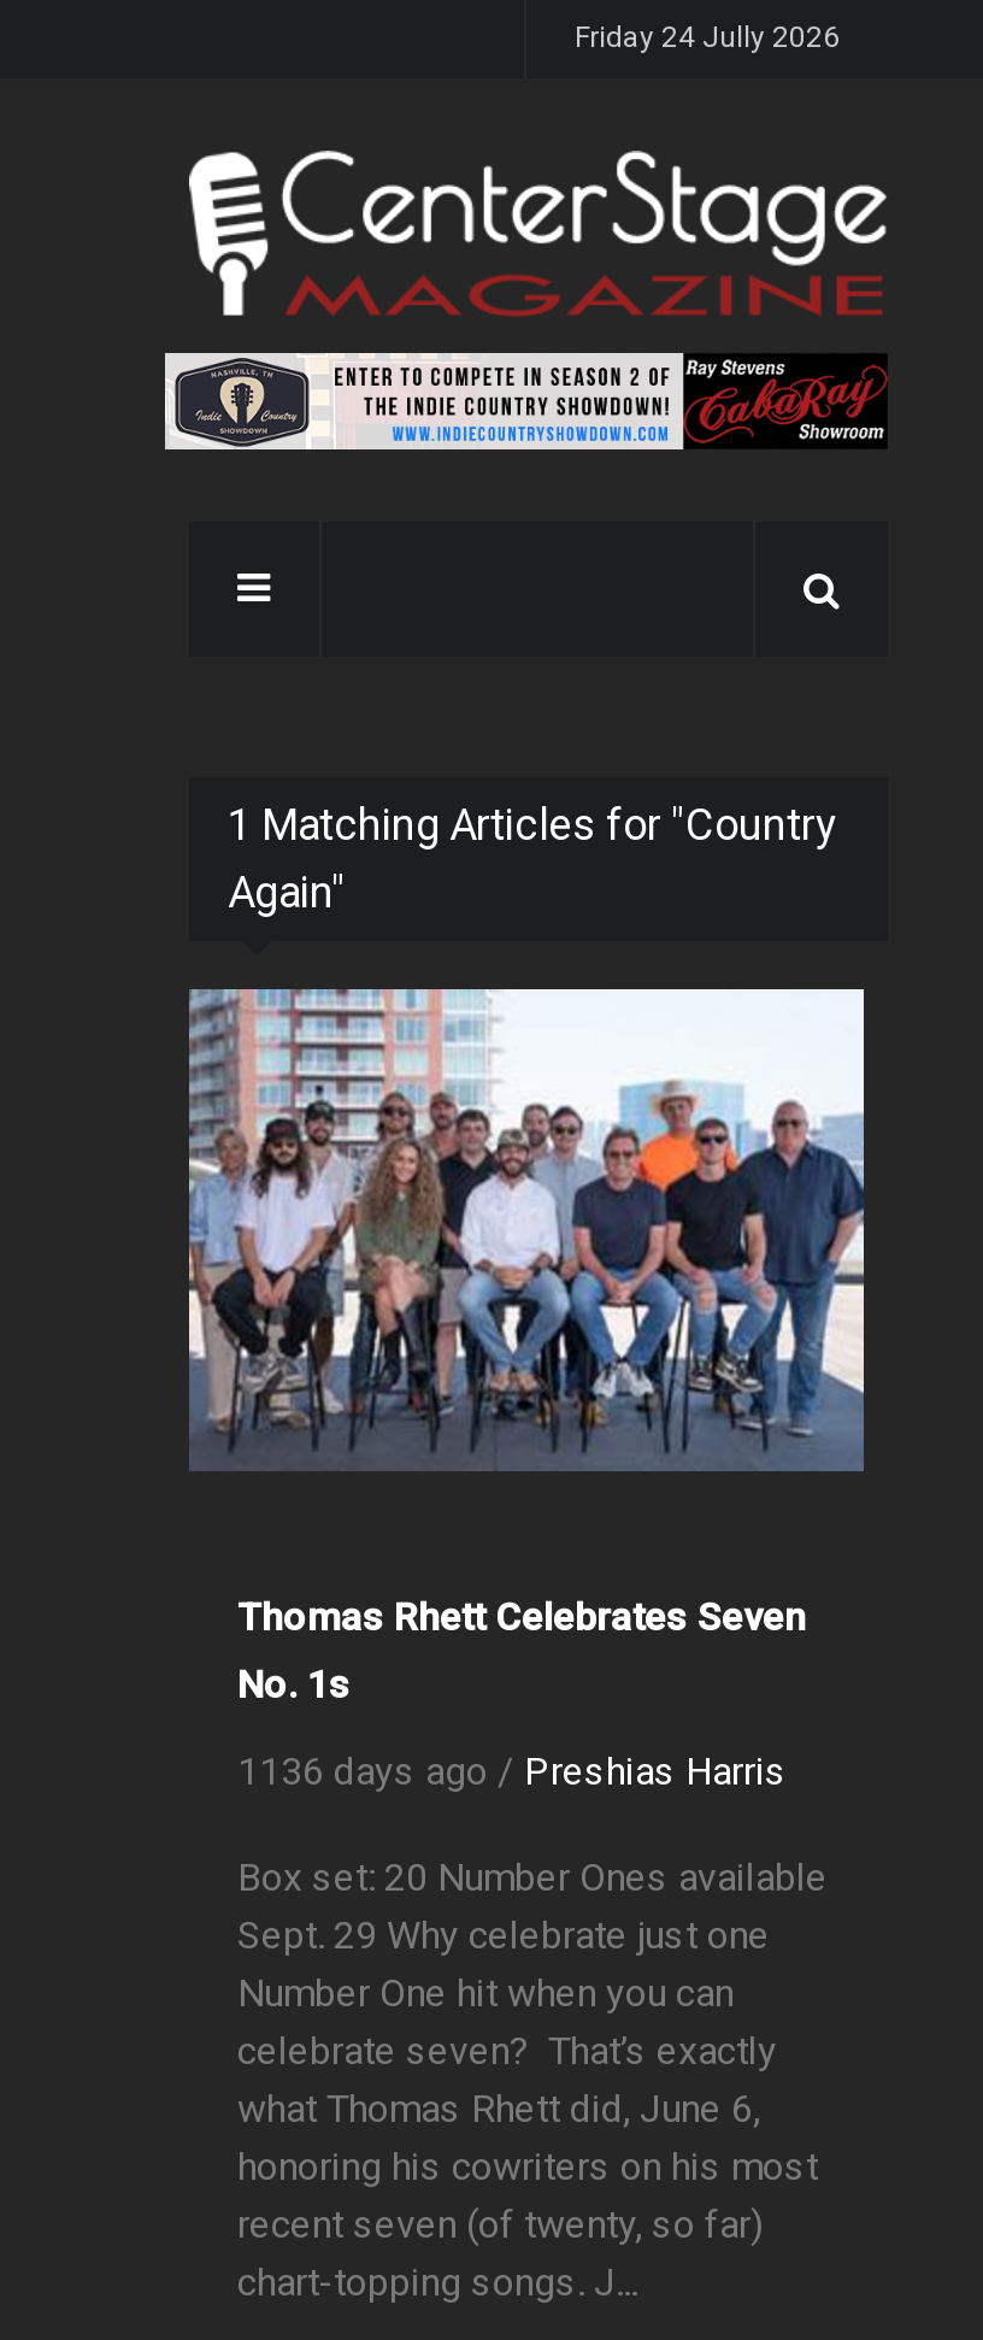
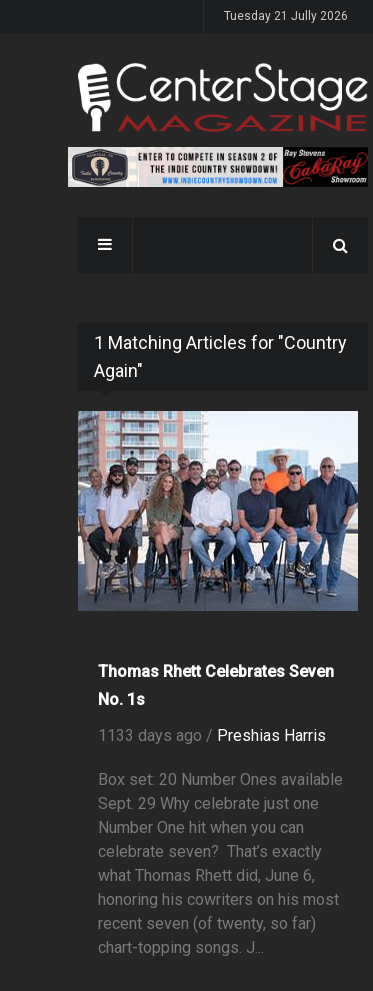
[575,20,840,54] Friday 24 Jully 2026 -> [224,9,348,23] Tuesday 21 Jully 2026
[237,1749,787,1795] 1136 days ago / Preshias Harris -> [98,726,326,745] 1133 days ago / Preshias Harris

